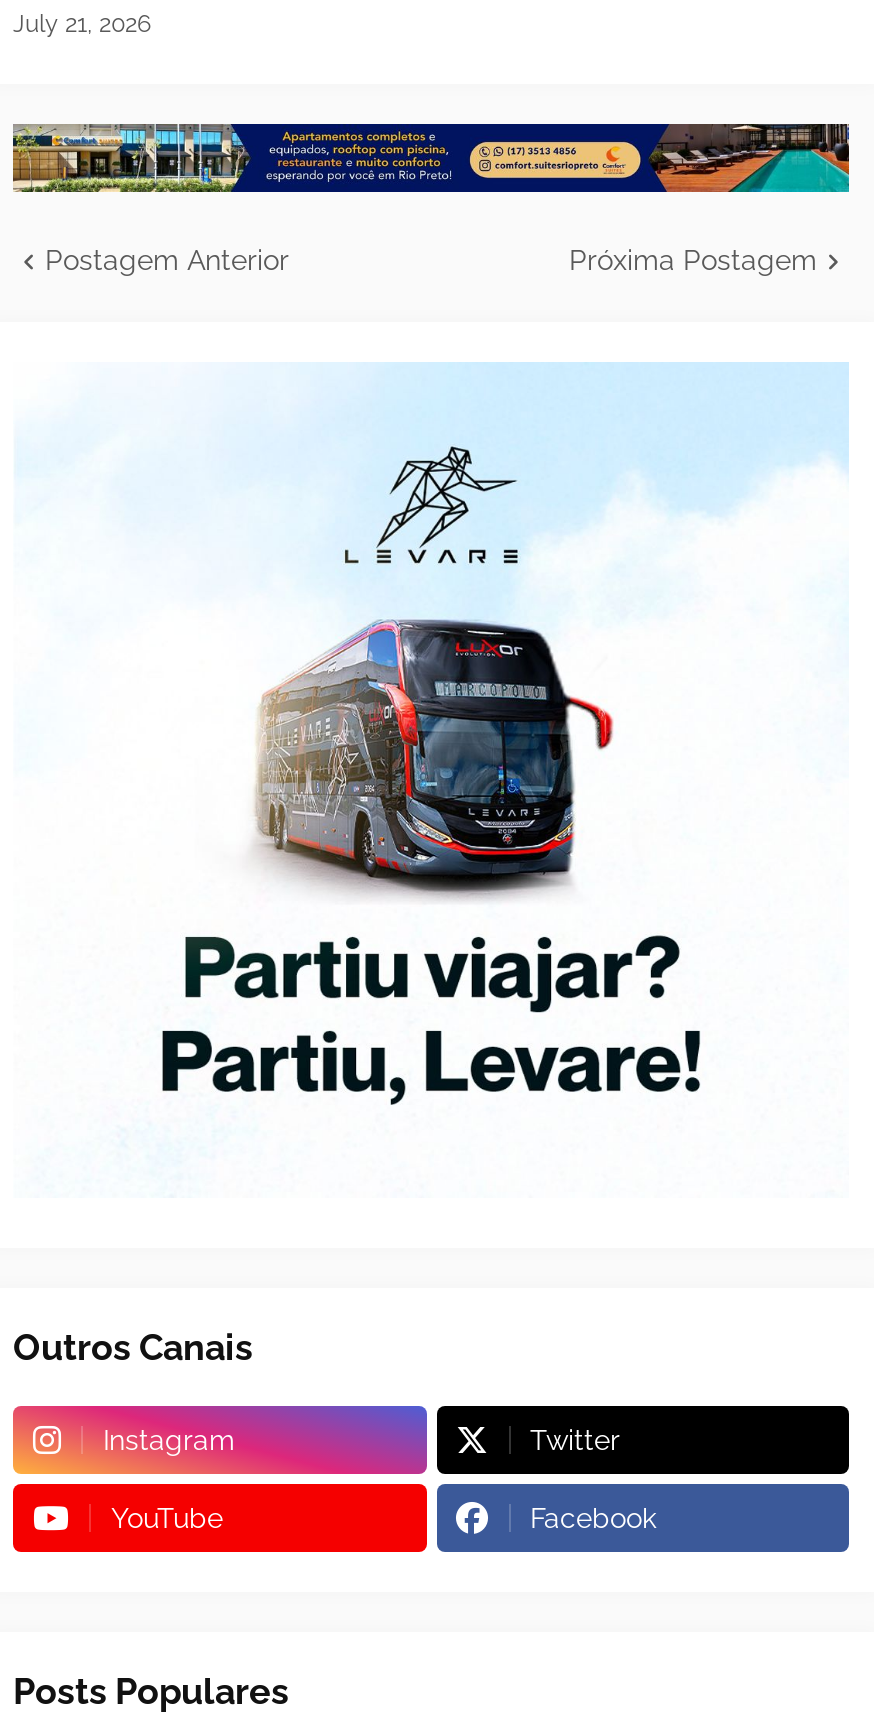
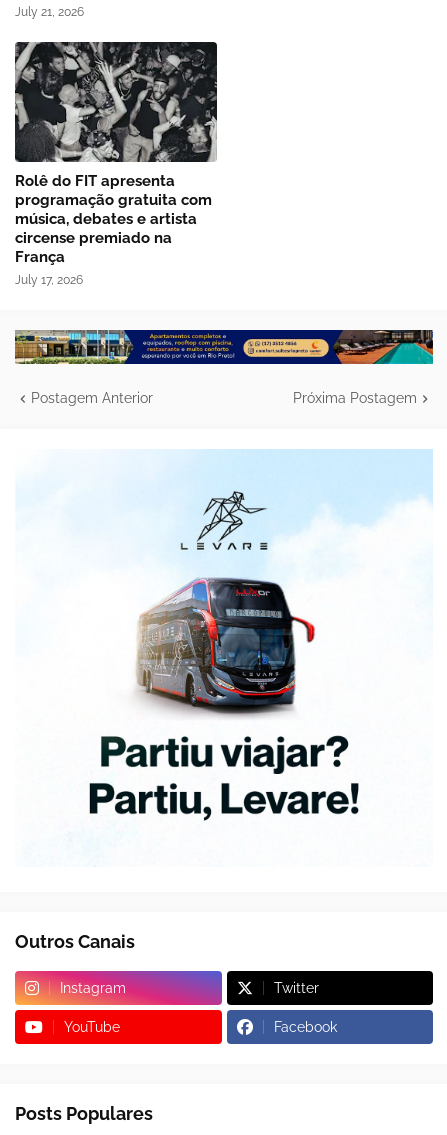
none -> [14,41,218,286] [image] | Rolê do FIT apresenta | programação gratuita com | música, debates e artista | circense premiado na | França | July 17, 2026

